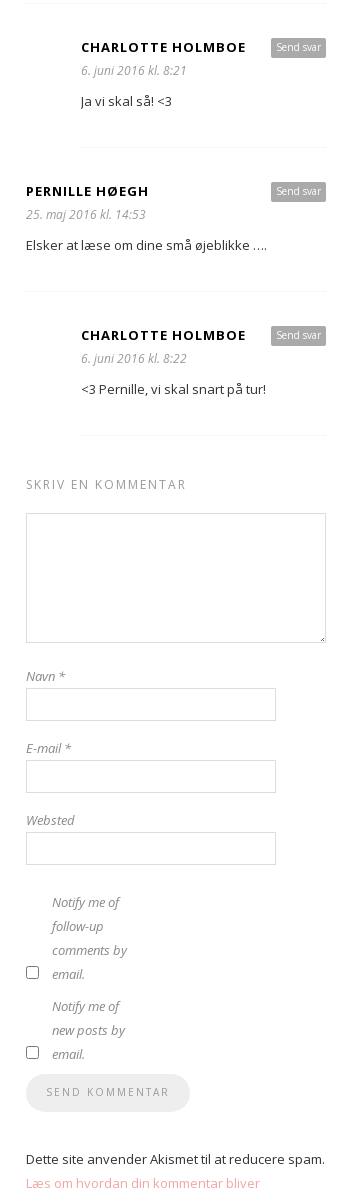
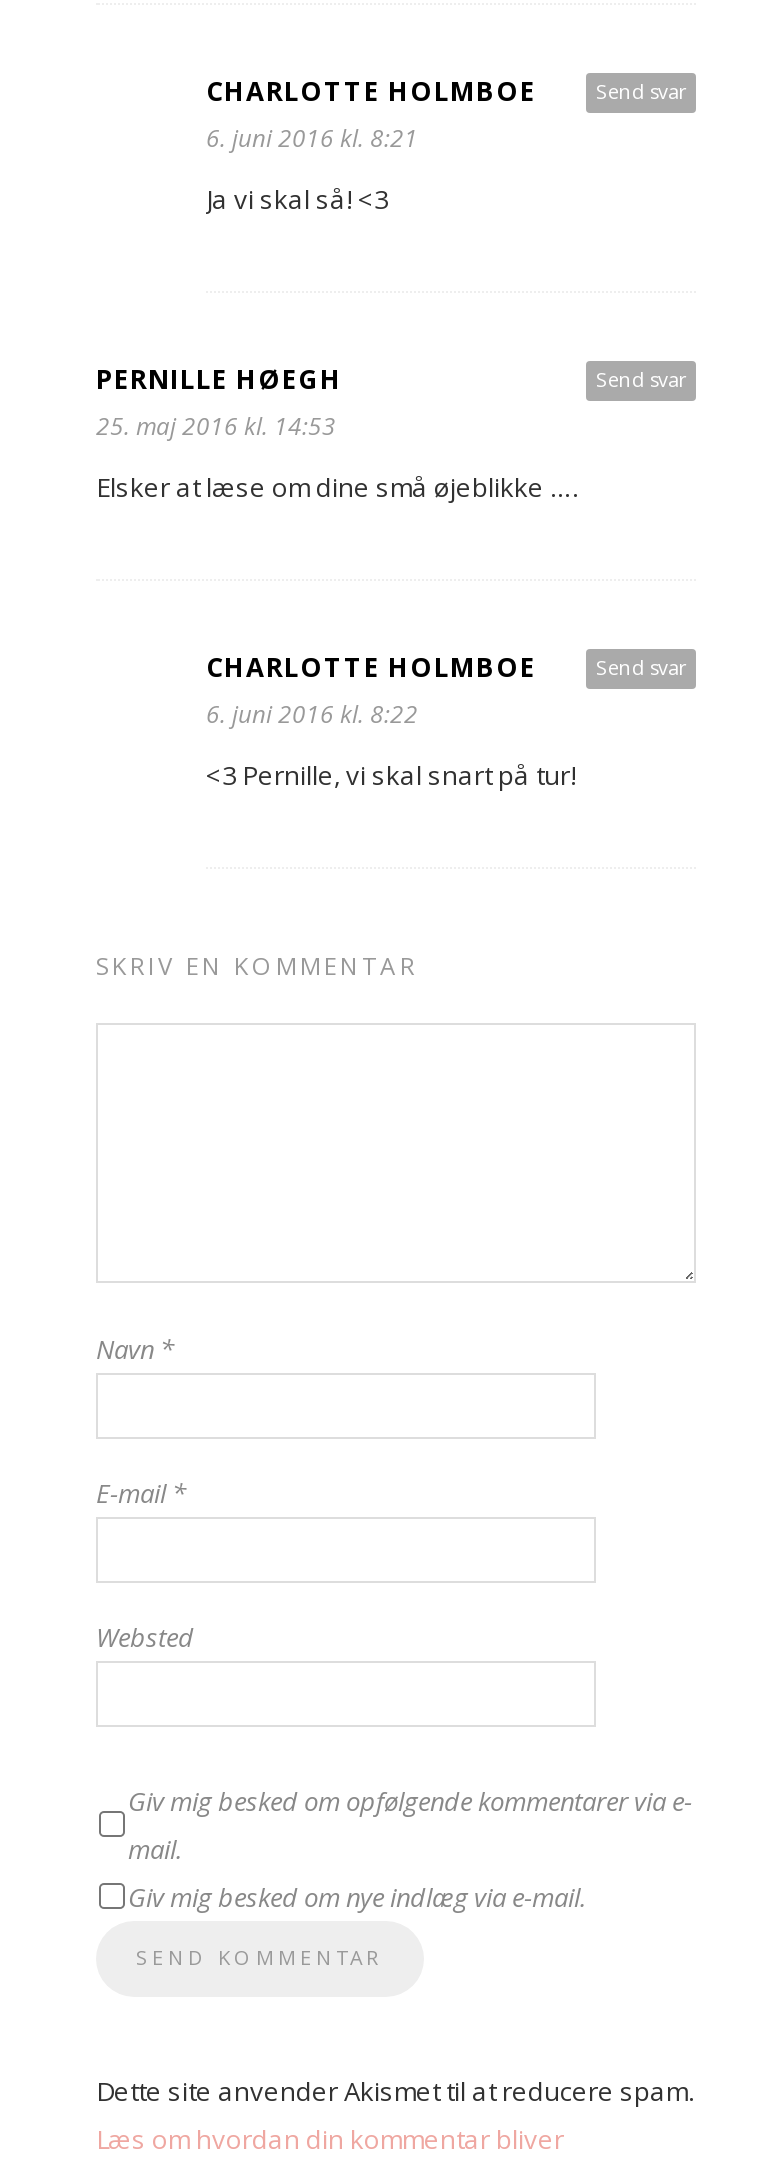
[52,893,127,1063] Notify me of | follow-up | comments by | email. | Notify me of | new posts by | email. -> [128,1783,692,1915] Giv mig besked om opfølgende kommentarer via e- | mail. | Giv mig besked om nye indlæg via e-mail.

